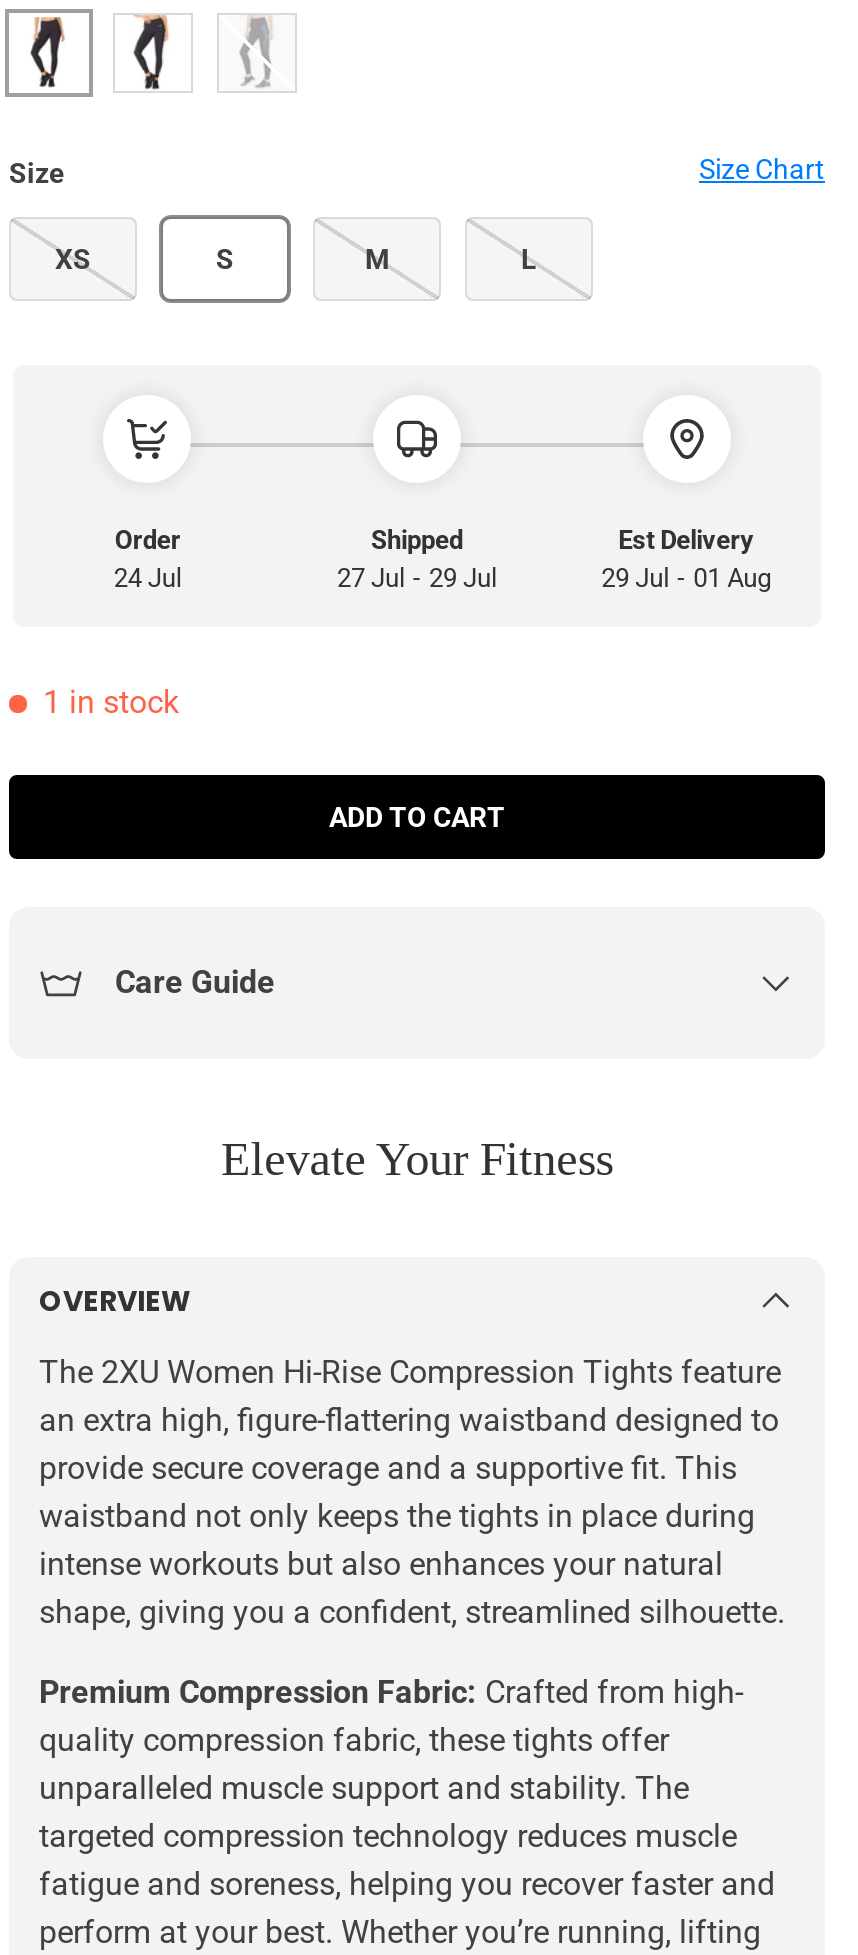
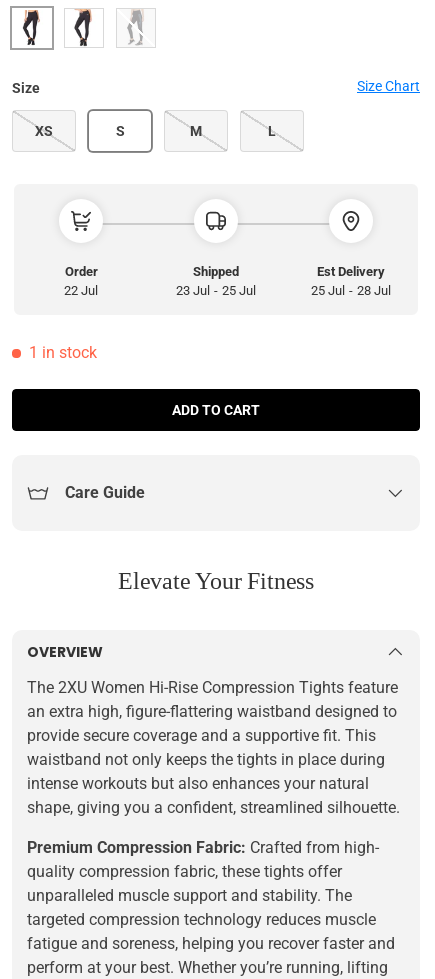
[114,563,182,593] 24 Jul -> [64,283,98,298] 22 Jul
[337,563,497,593] 27 Jul - 29 Jul -> [176,283,256,298] 23 Jul - 25 Jul
[601,563,771,593] 29 Jul - 01 Aug -> [311,283,391,298] 25 Jul - 28 Jul

